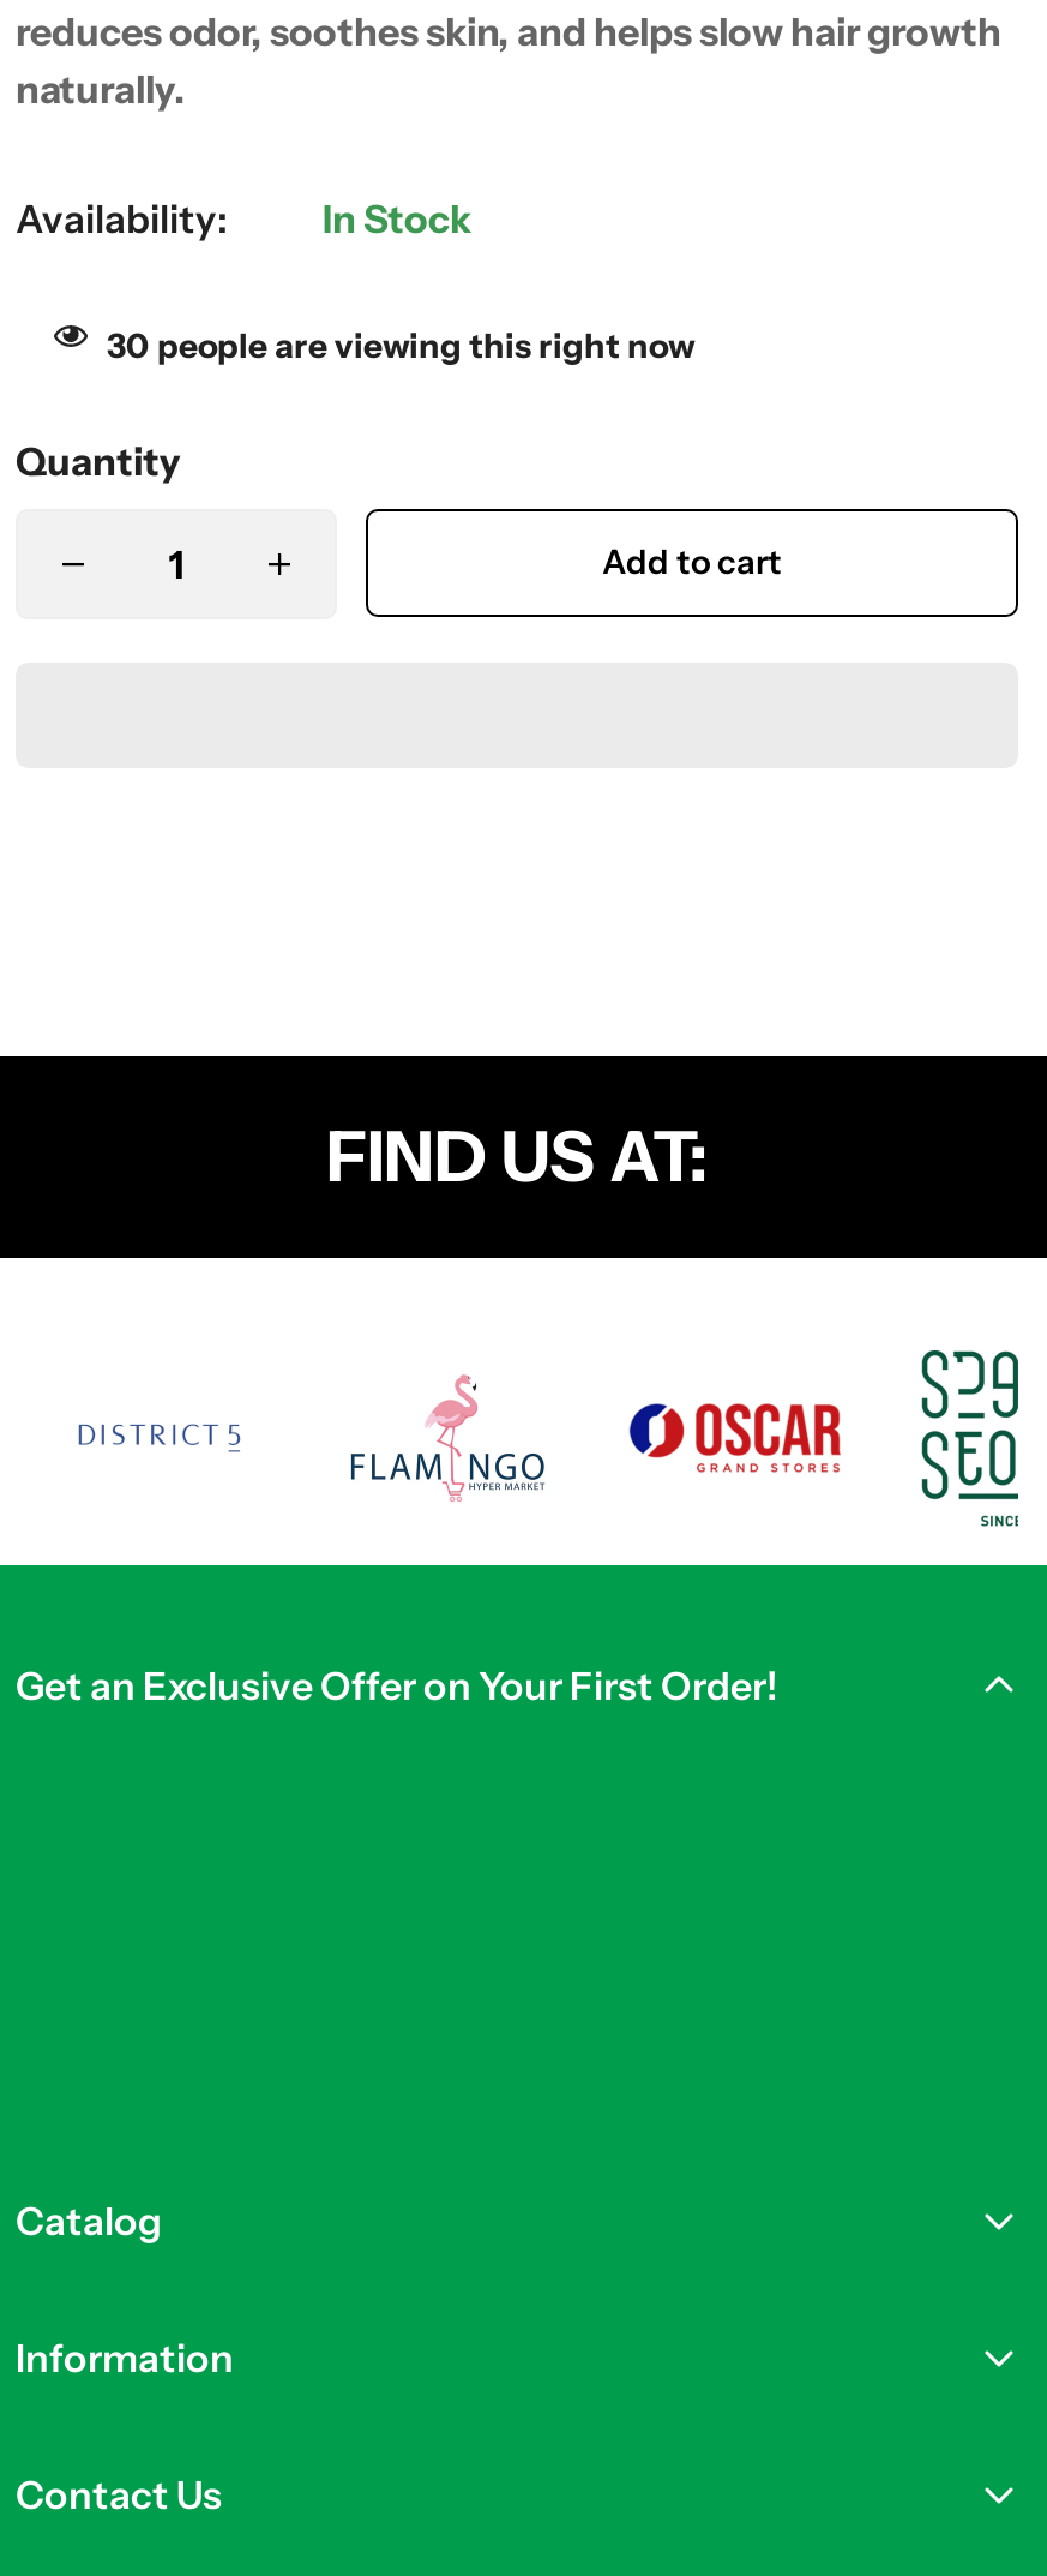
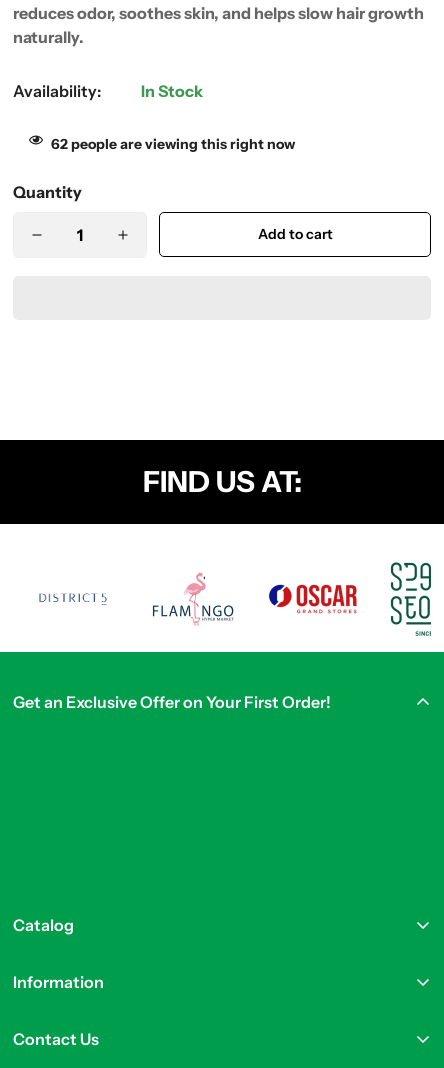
[107,324,694,367] 30 people are viewing this right now -> [51,135,295,153] 62 people are viewing this right now

